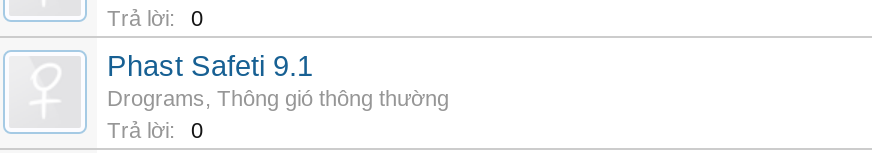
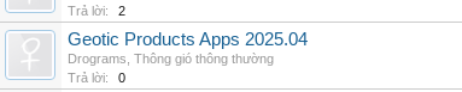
[107,6,203,30] Trả lời: 0 -> [68,4,125,18] Trả lời: 2
[107,50,313,82] Phast Safeti 9.1 -> [68,30,308,49] Geotic Products Apps 2025.04

